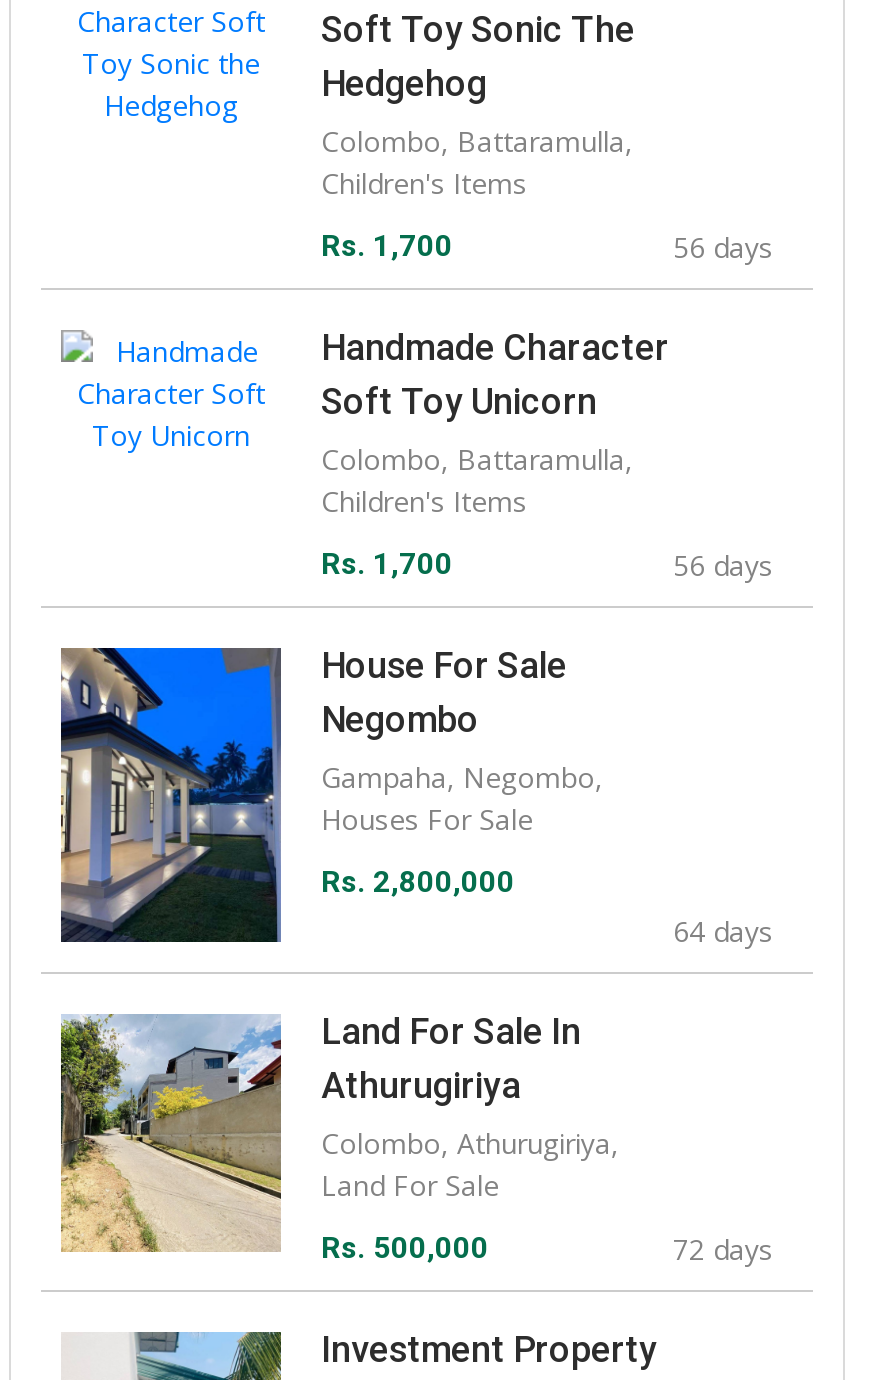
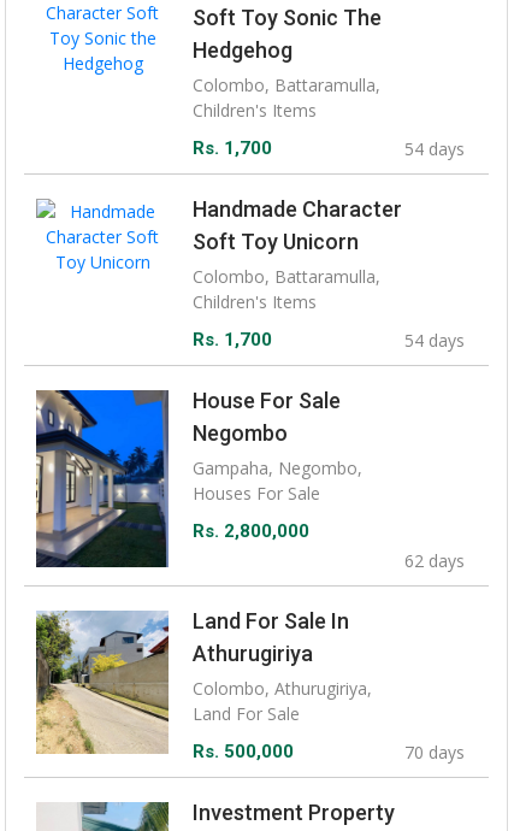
[673,229,773,267] 56 days -> [404,138,465,161] 54 days
[673,547,773,585] 56 days -> [404,329,465,352] 54 days
[673,913,773,951] 64 days -> [404,550,465,573] 62 days
[673,1231,773,1269] 72 days -> [404,741,465,764] 70 days

